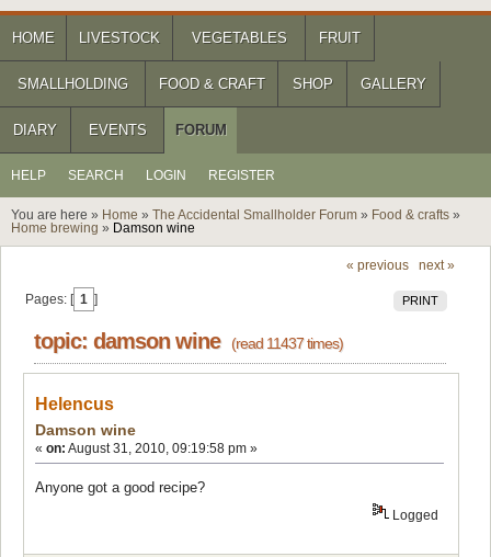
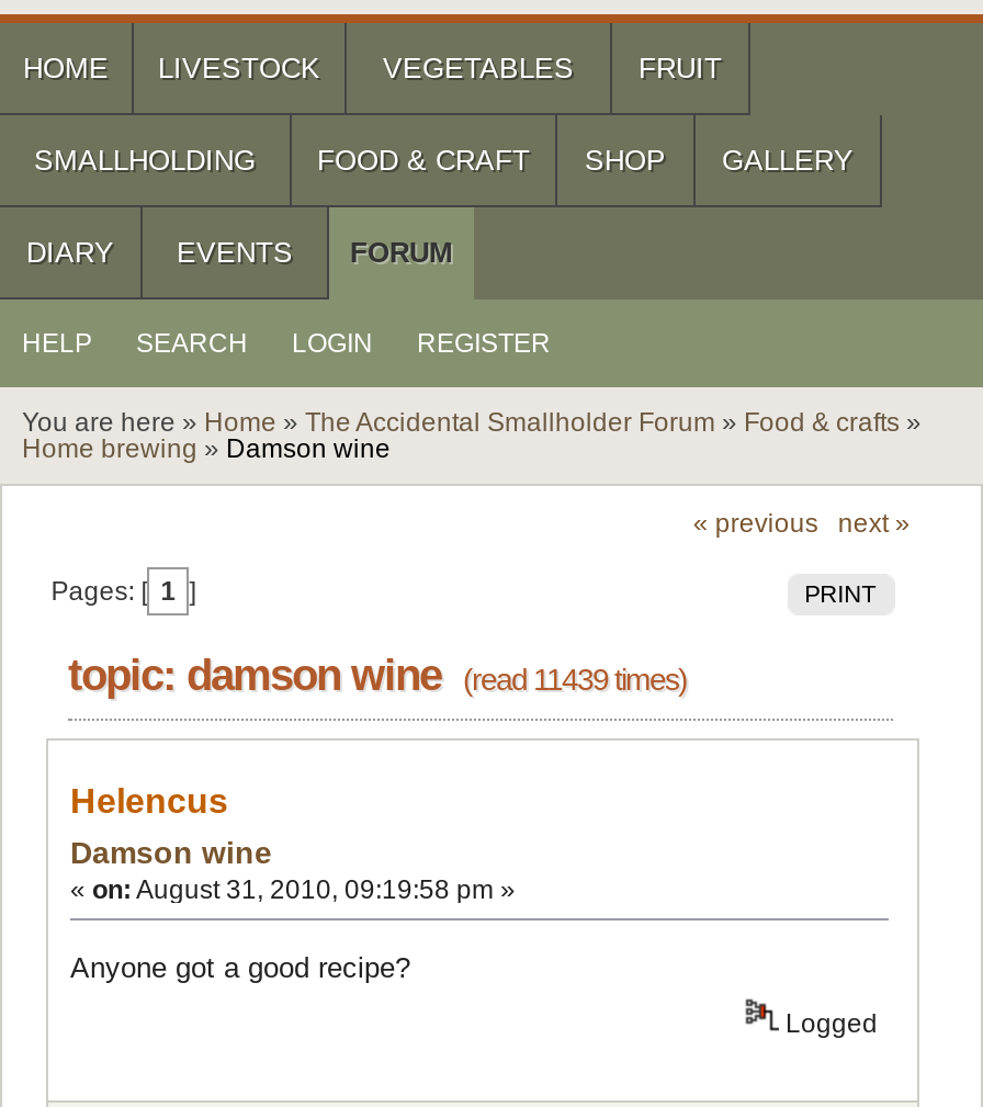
[34,329,343,353] topic: damson wine (read 11437 times) -> [68,651,687,700] topic: damson wine (read 11439 times)

